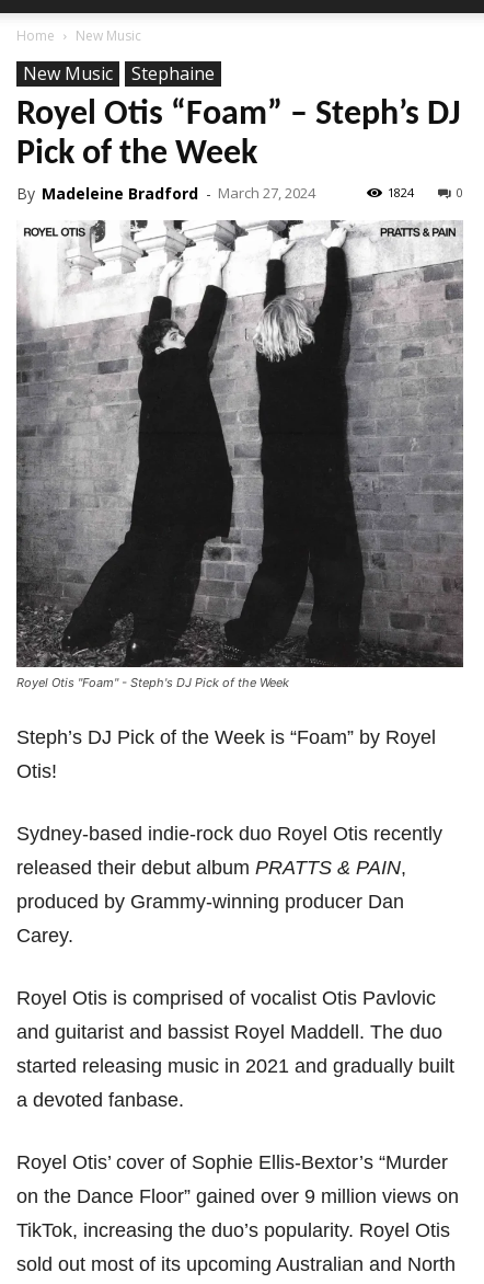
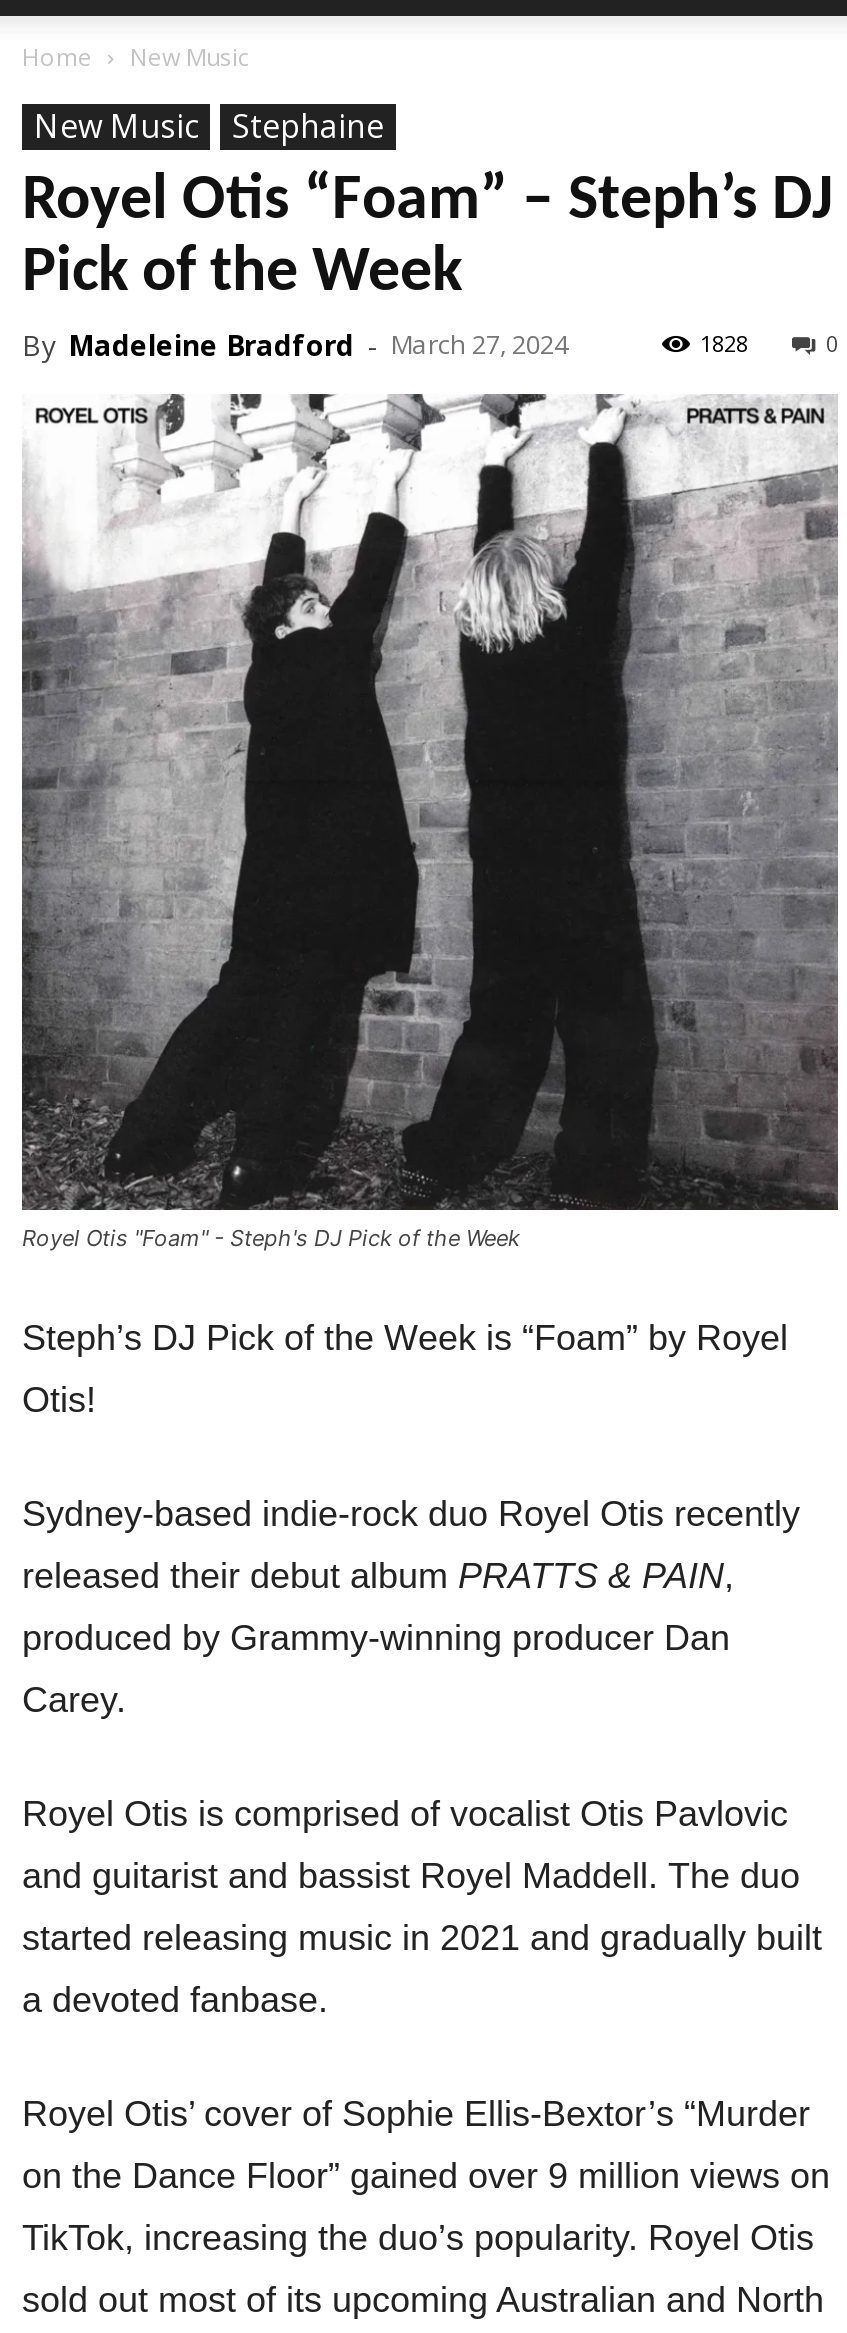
[388,184,414,200] 1824 -> [700,328,748,358] 1828

